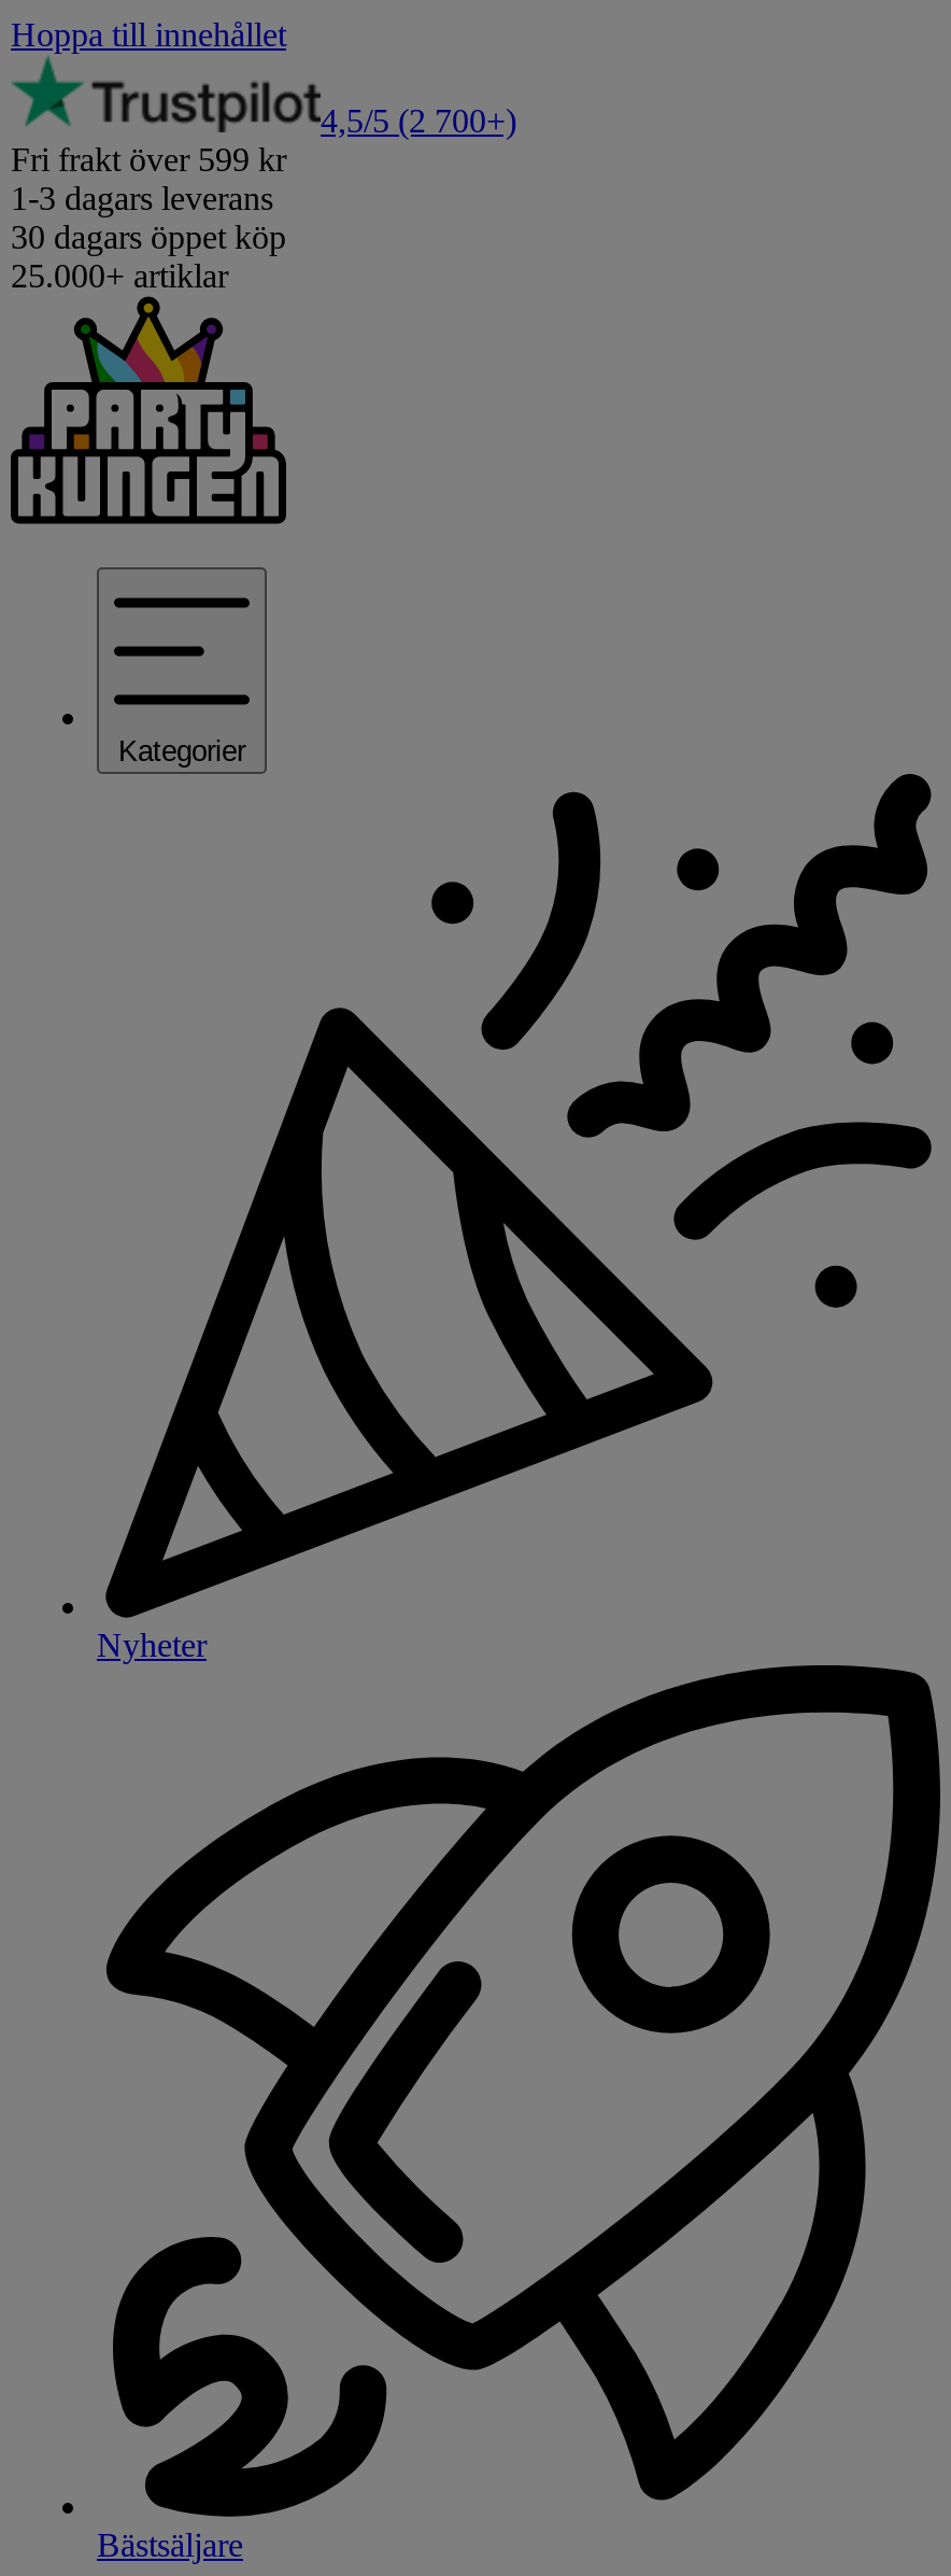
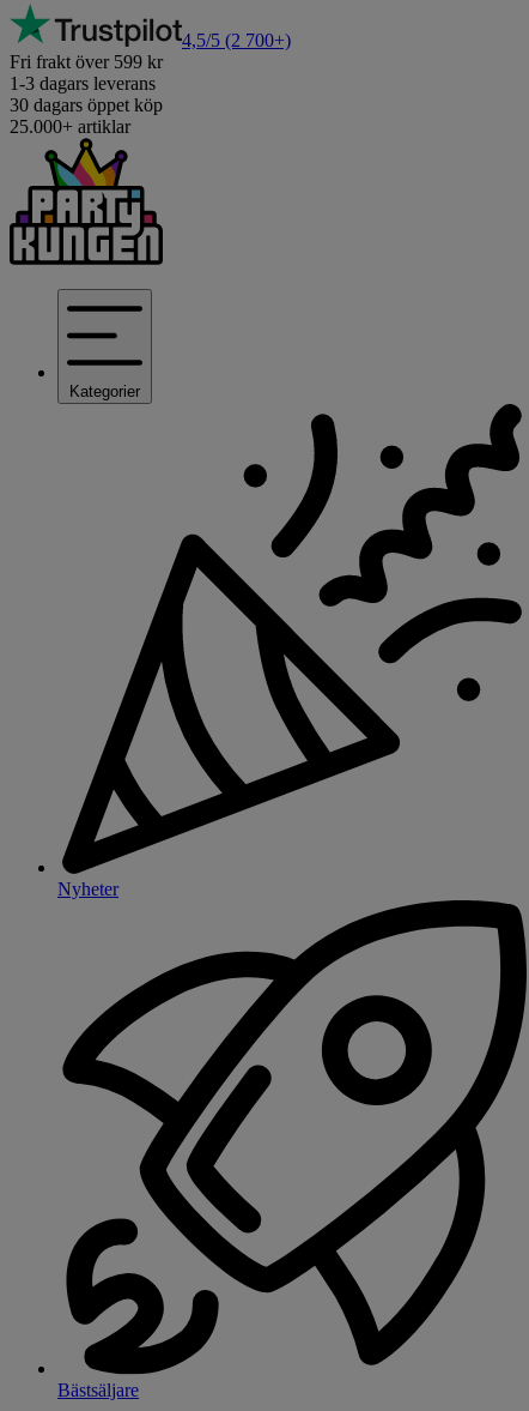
[11,16,286,53] Hoppa till innehållet -> none

